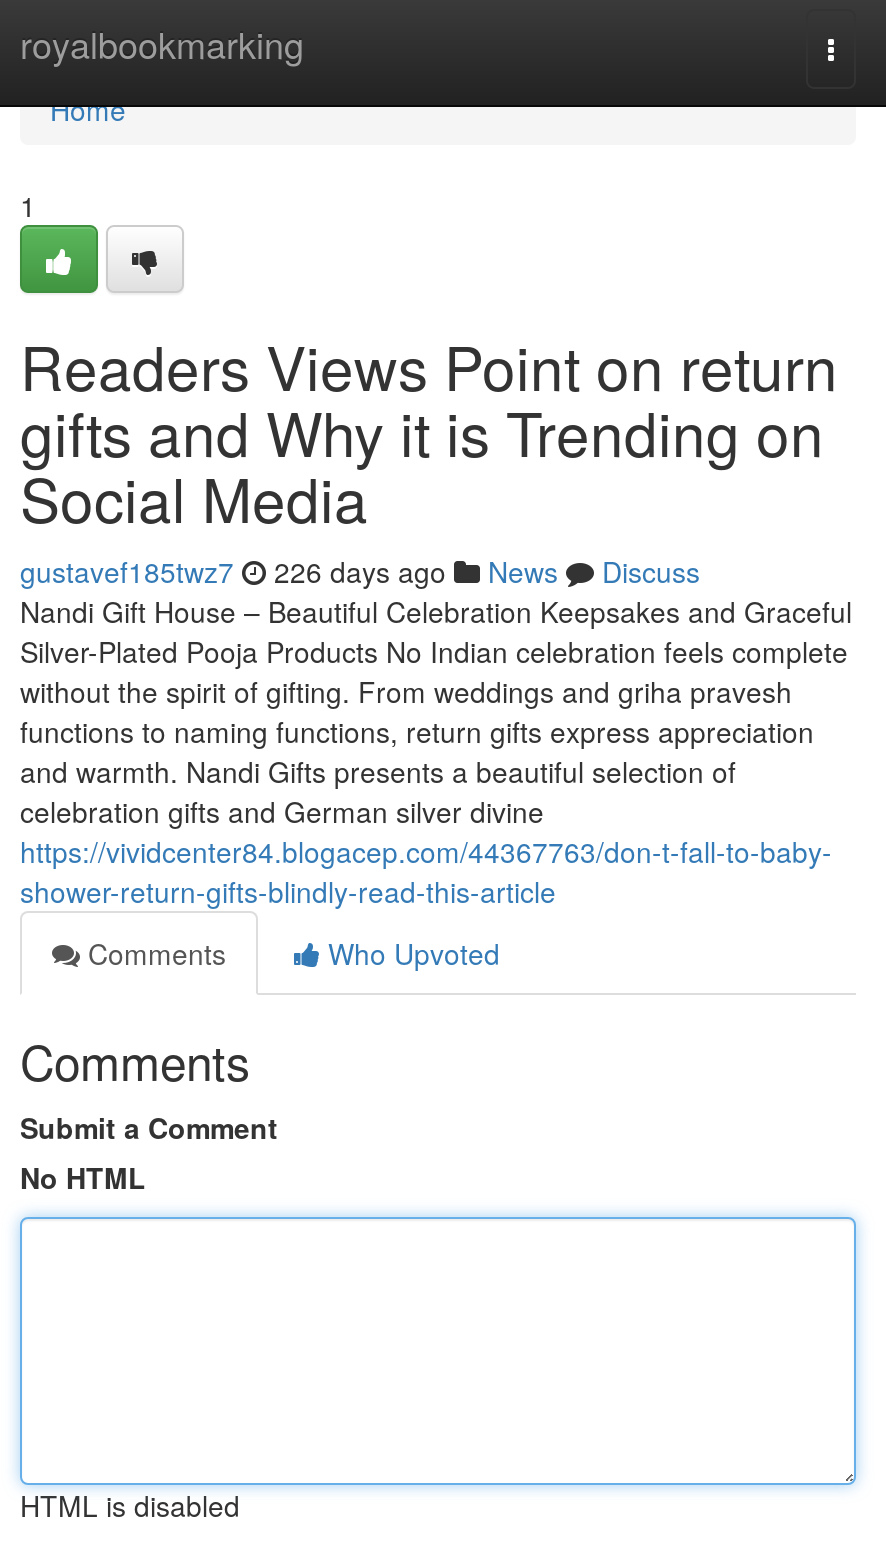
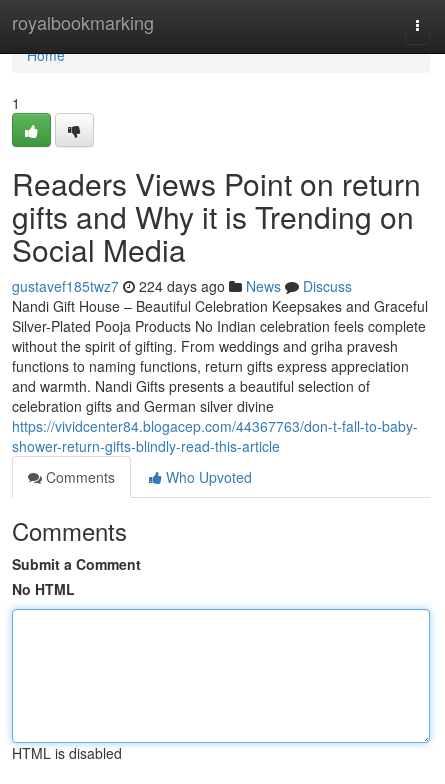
[20,551,700,591] gustavef185twz7 226 days ago News Discuss -> [12,276,352,296] gustavef185twz7 224 days ago News Discuss

